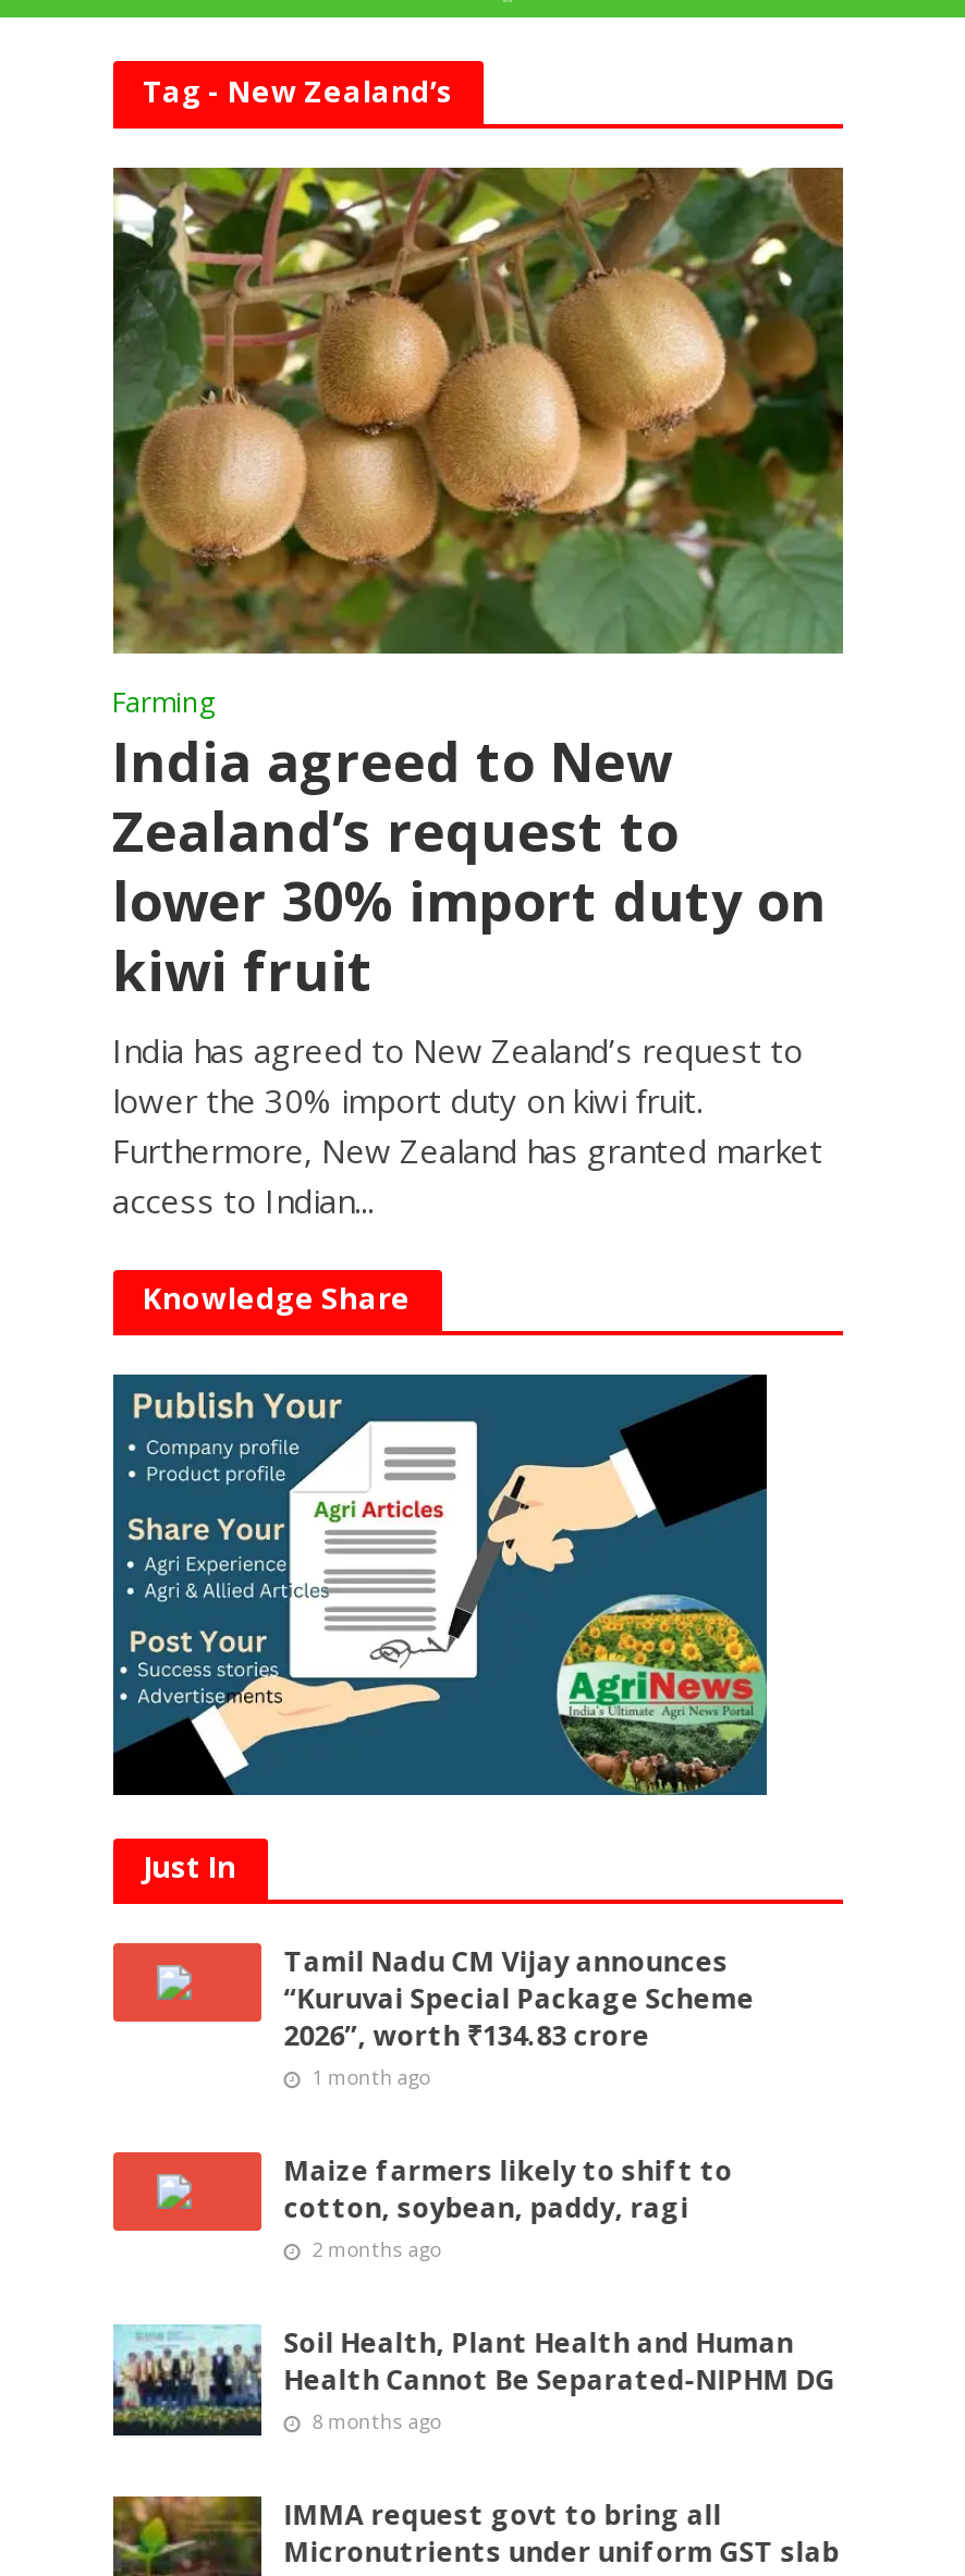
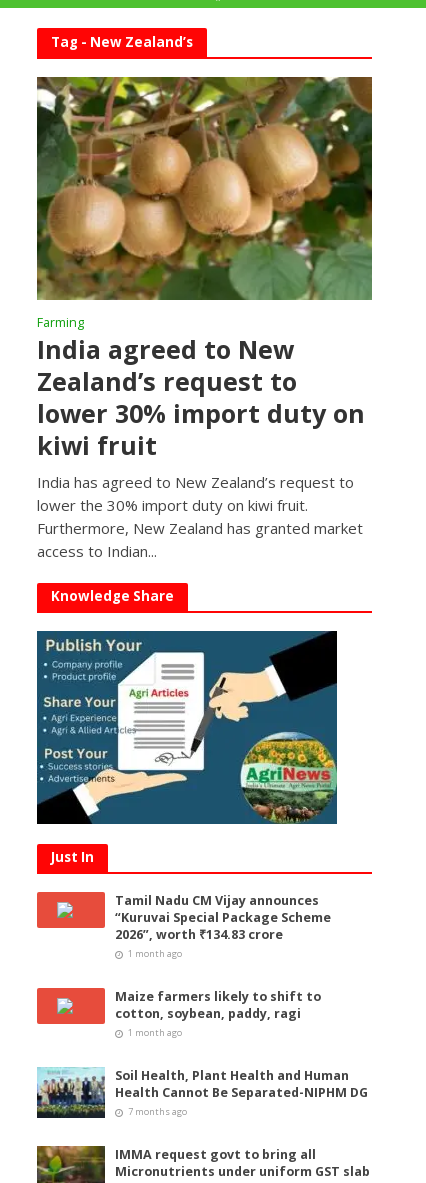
[312,2235,440,2263] 2 months ago -> [128,1026,182,1039] 1 month ago
[312,2407,440,2435] 8 months ago -> [128,1105,187,1118] 7 months ago

